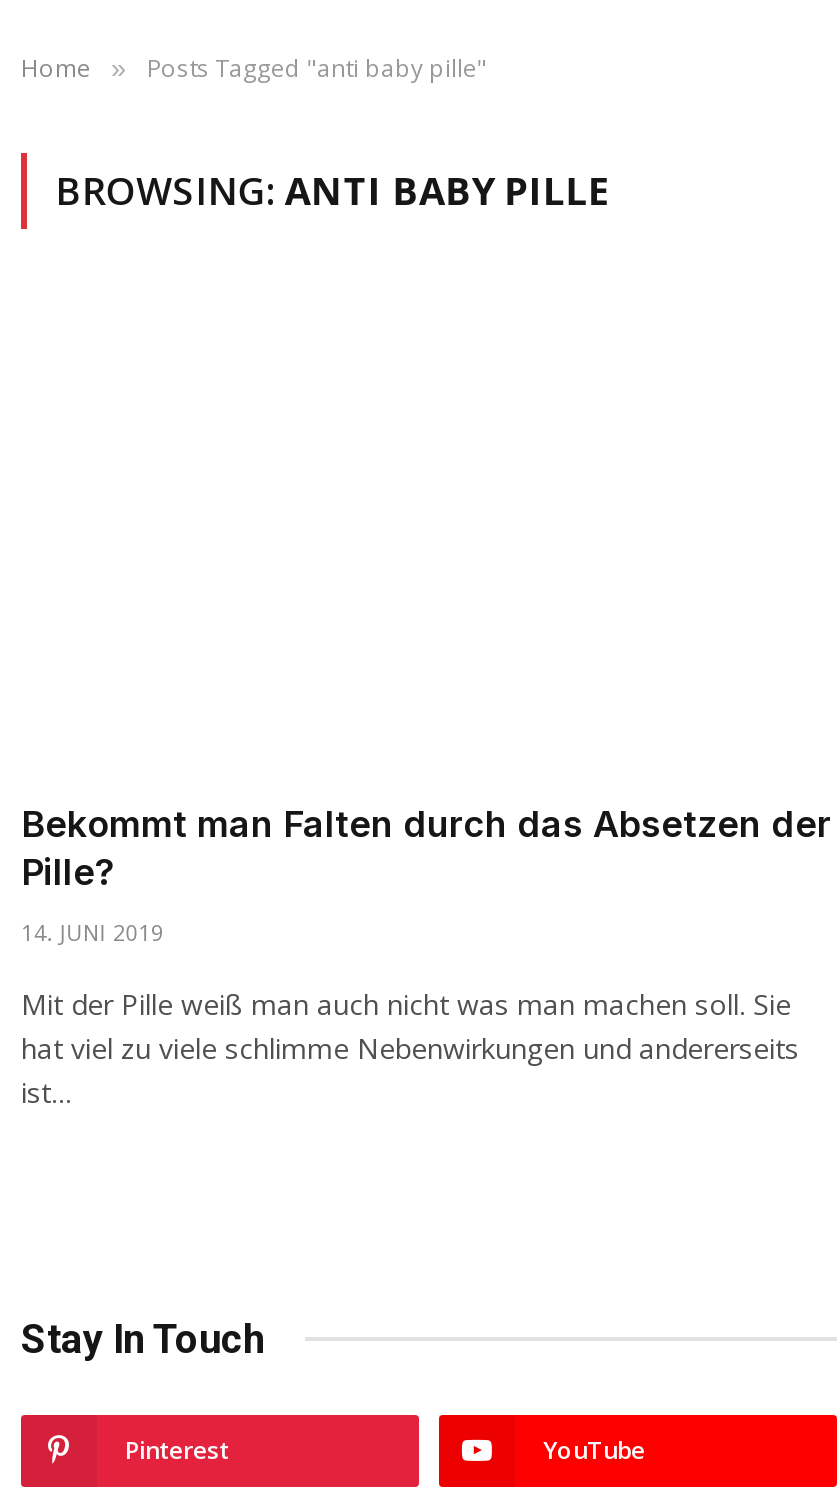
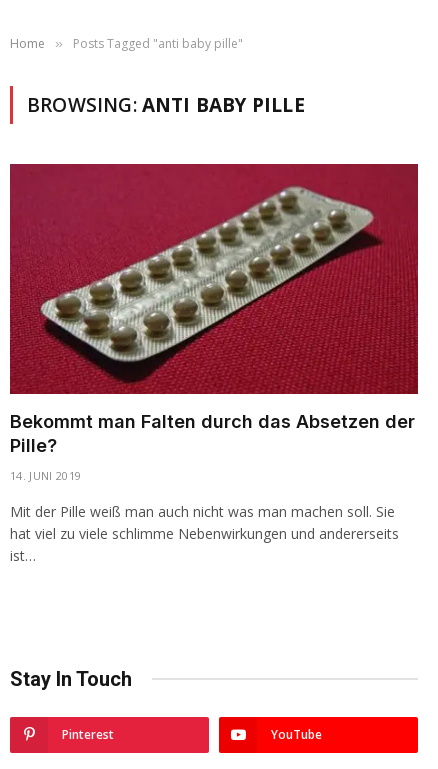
none -> [9,163,419,395] [image]

